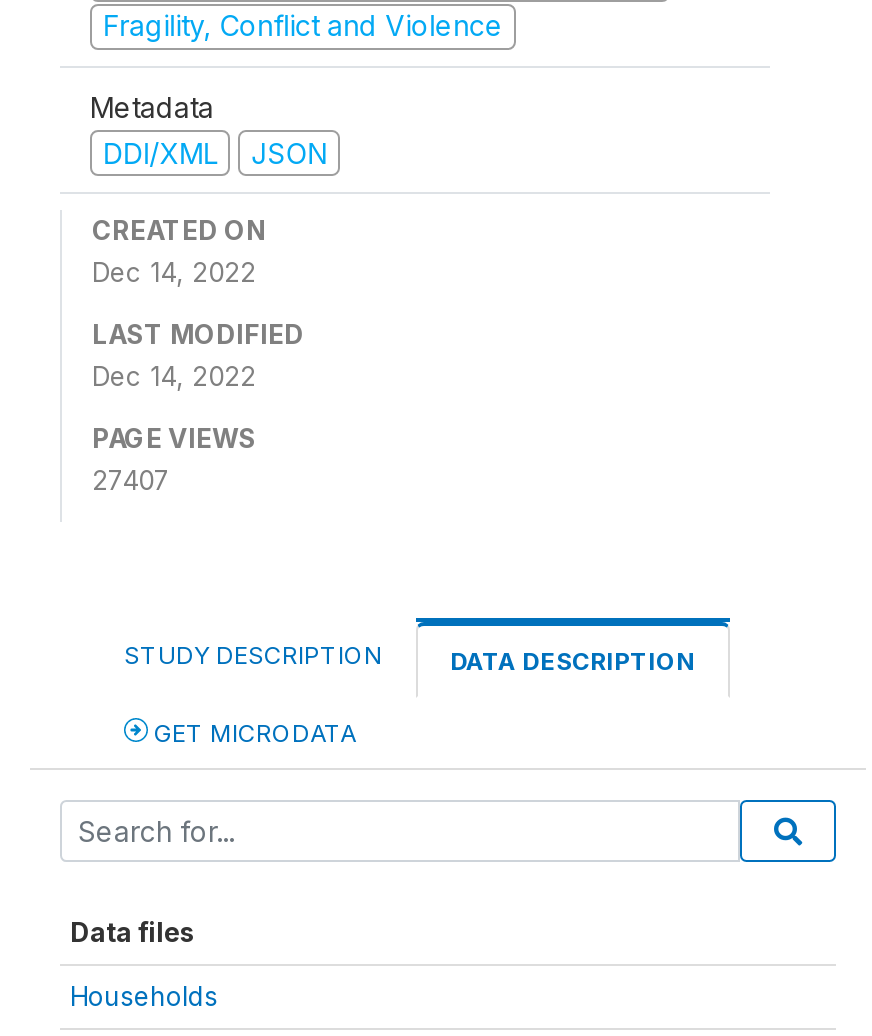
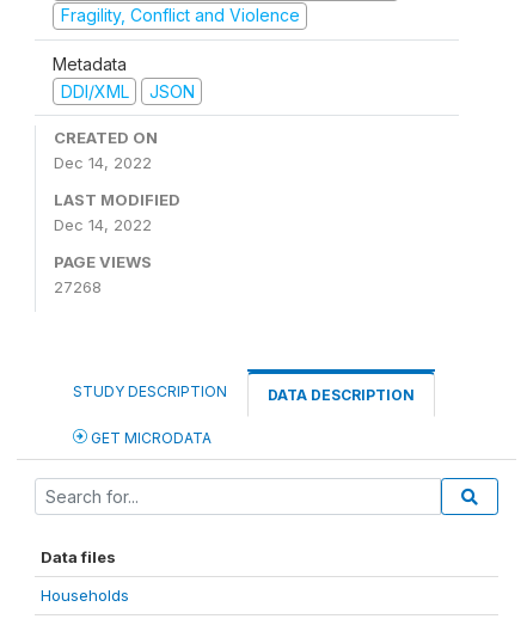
[92,465,170,497] 27407 -> [54,278,102,297] 27268

